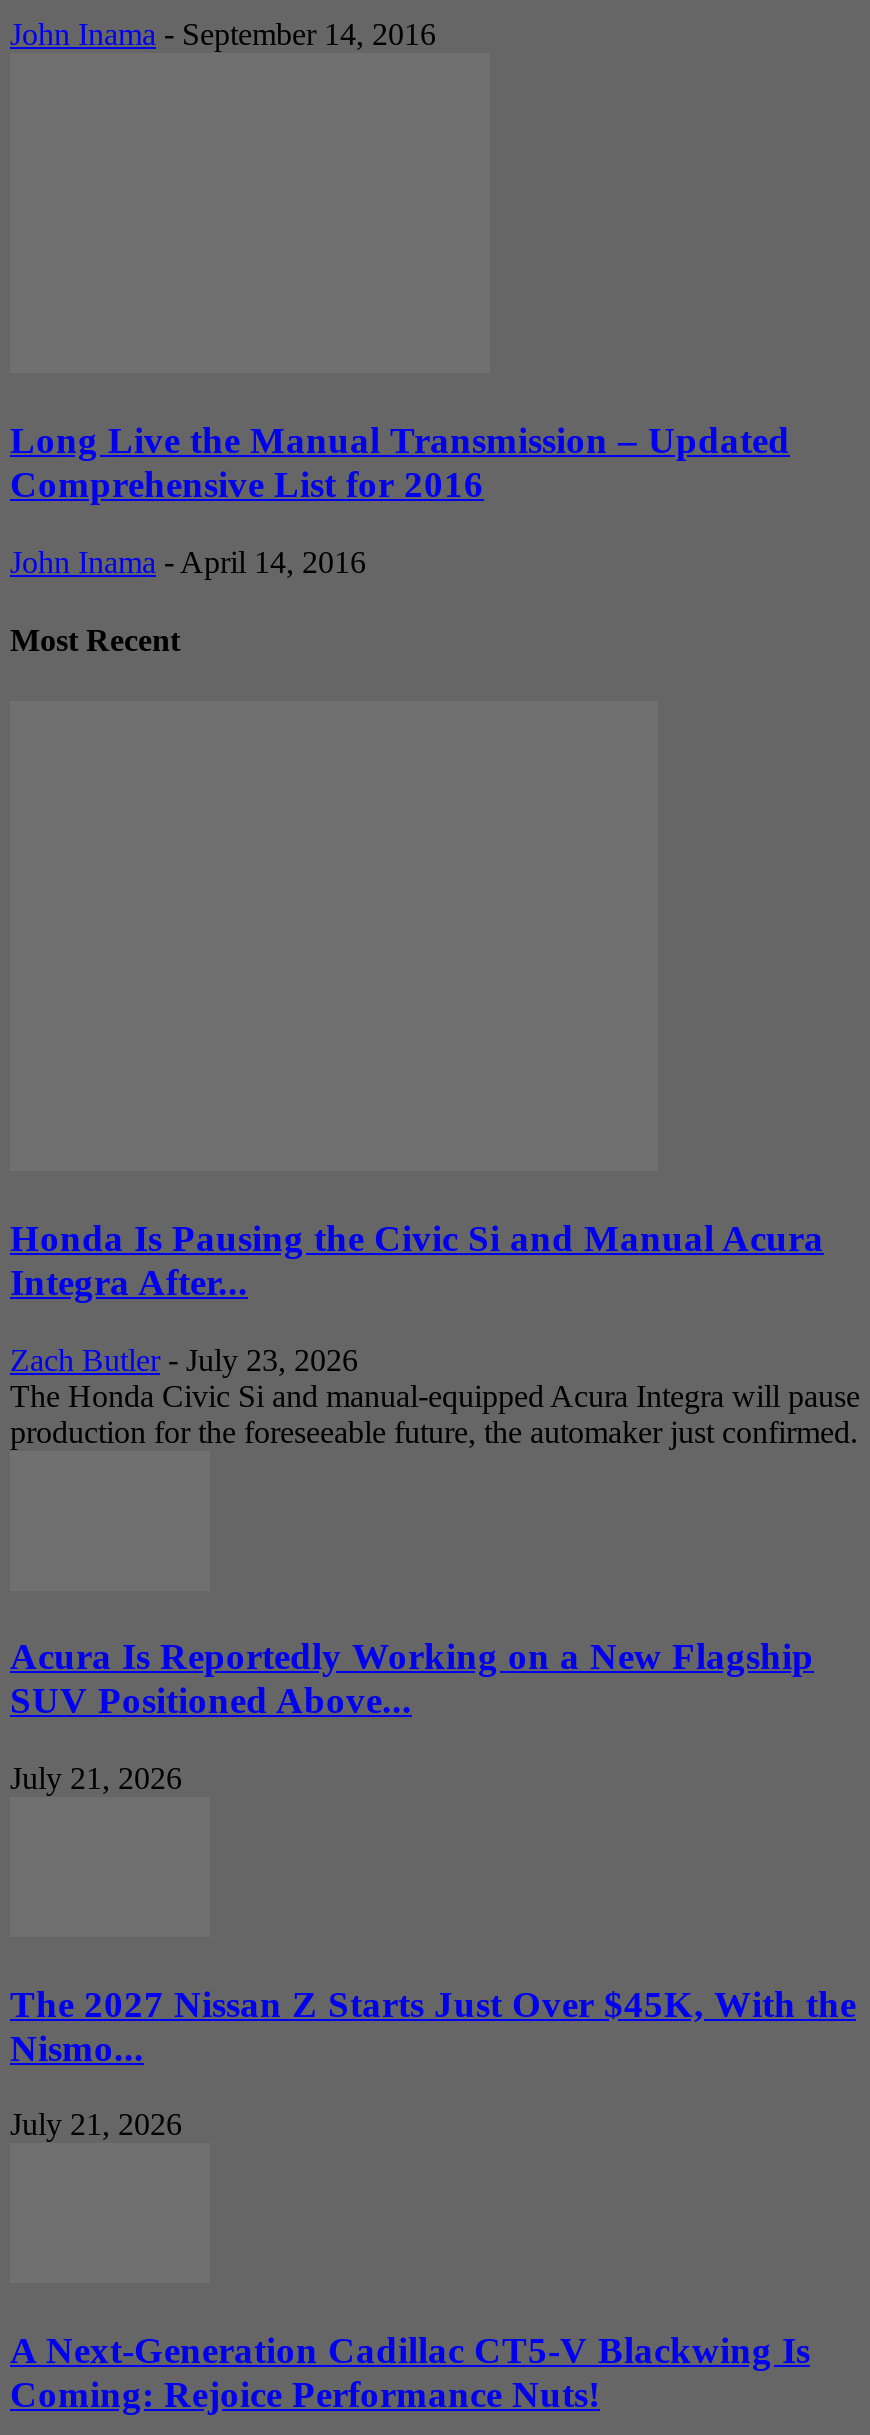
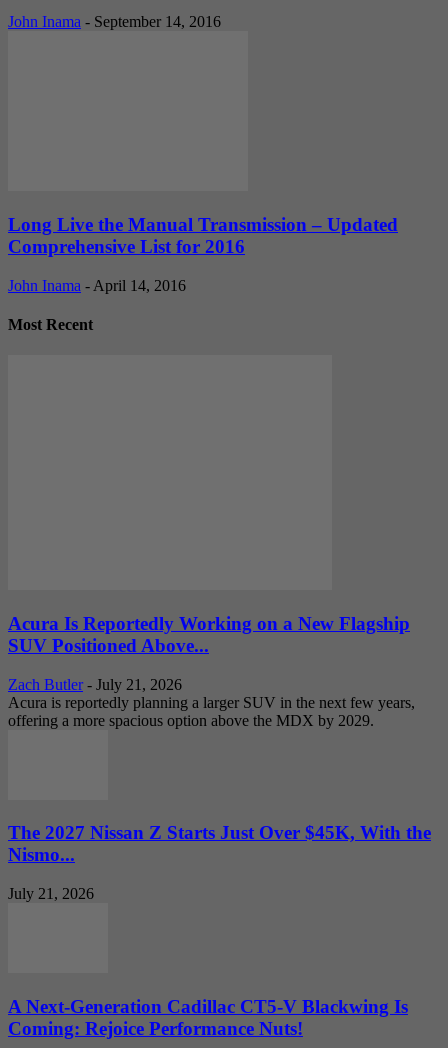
[10,1217,860,1448] Honda Is Pausing the Civic Si and Manual Acura | Integra After... | Zach Butler - July 23, 2026 | The Honda Civic Si and manual-equipped Acura Integra will pause | production for the foreseeable future, the automaker just confirmed. -> none
moved [10,1636,814,1722] -> [8,613,410,656]: Acura Is Reportedly Working on a New Flagship | SUV Positioned Above...
[10,1761,182,1795] July 21, 2026 -> [8,676,415,729] Zach Butler - July 21, 2026 | Acura is reportedly planning a larger SUV in the next few years, | offering a more spacious option above the MDX by 2029.

